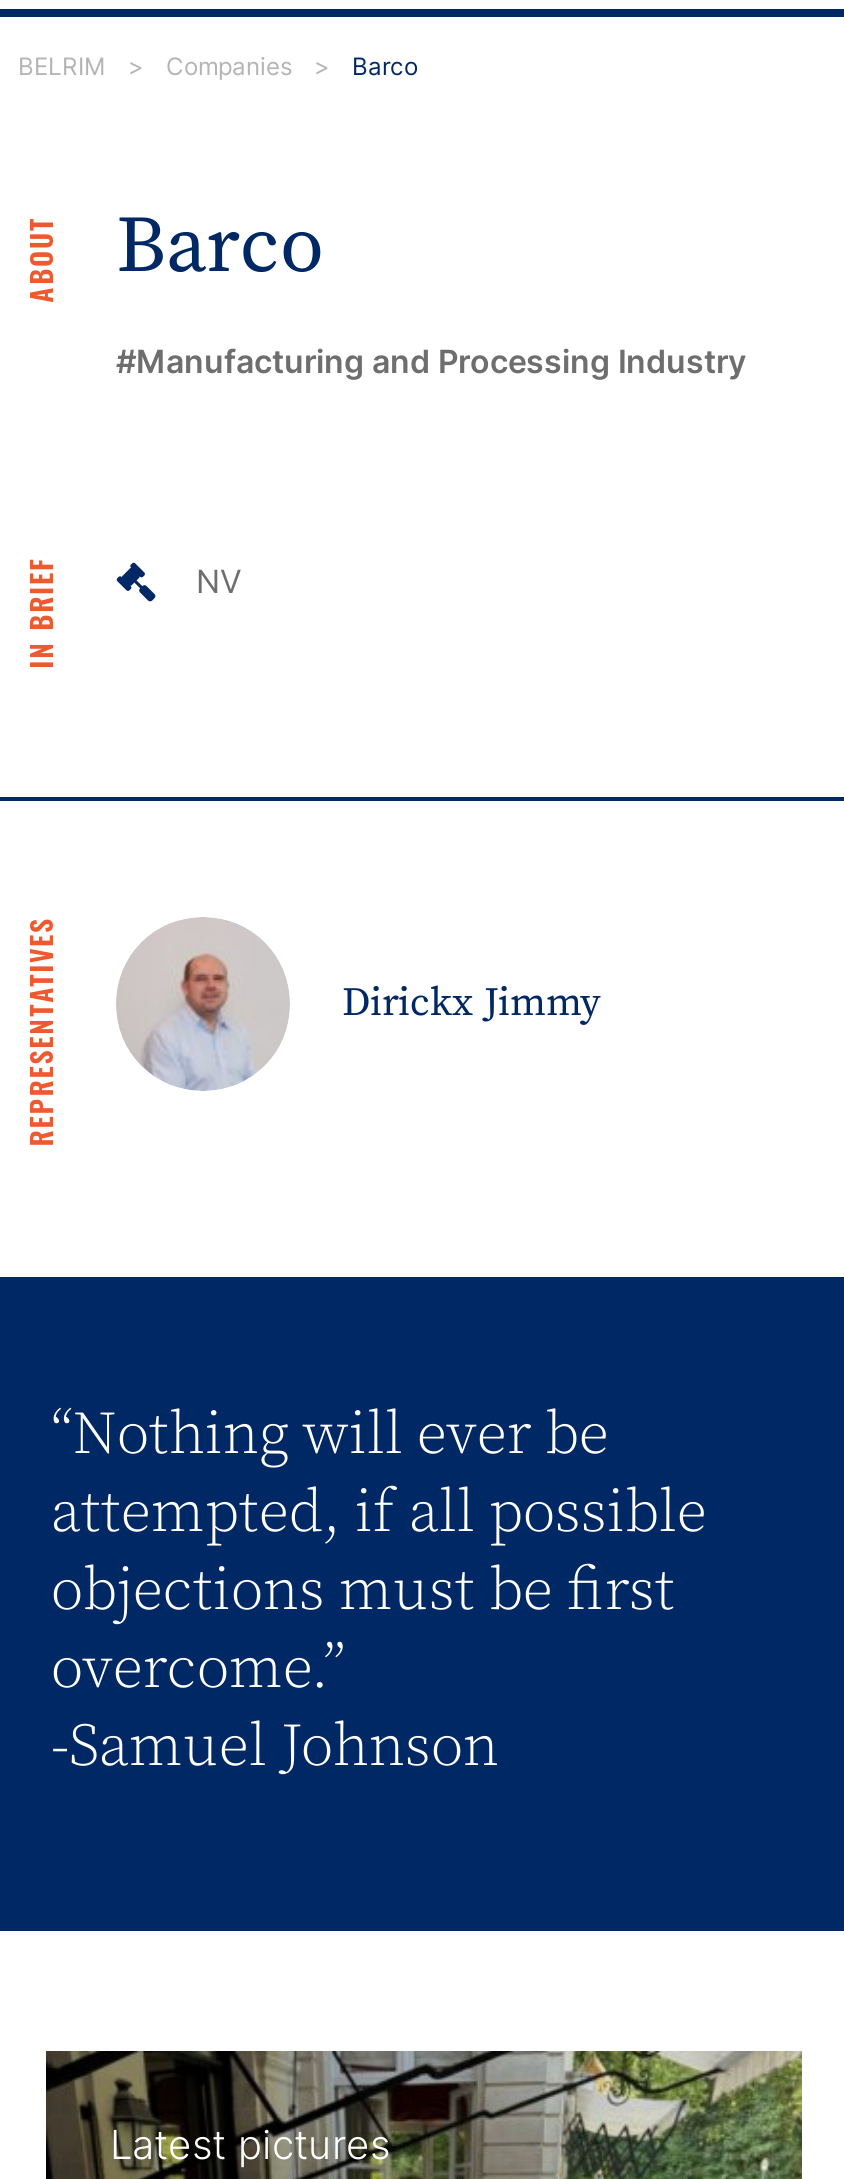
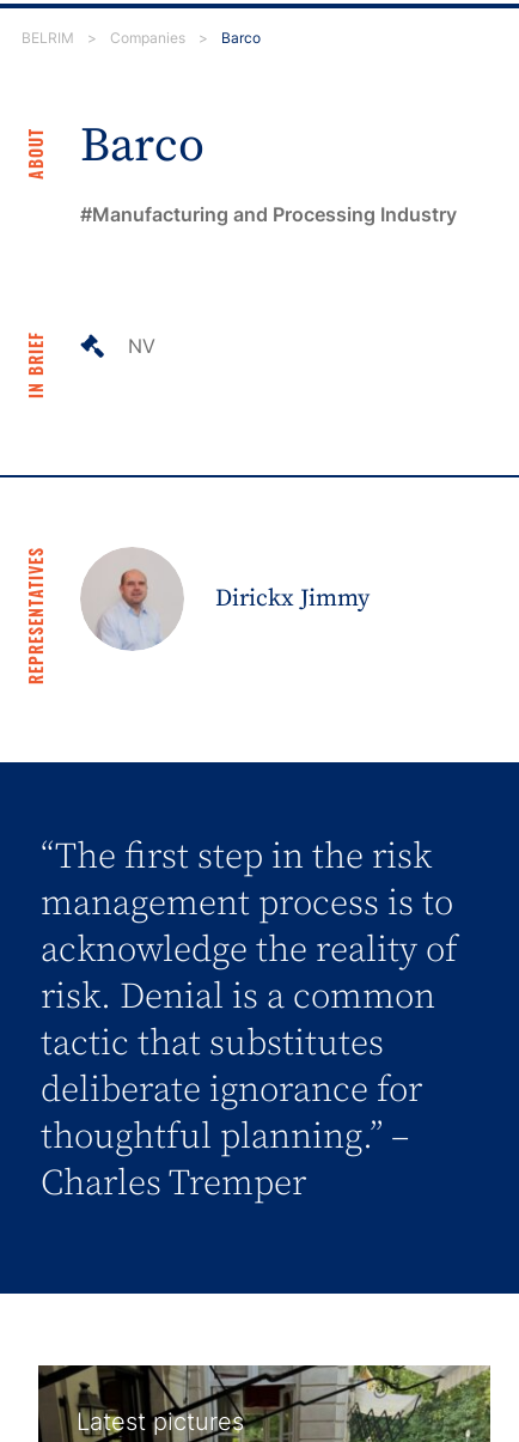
[51,1397,707,1785] “Nothing will ever be | attempted, if all possible | objections must be first | overcome.” | -Samuel Johnson -> [41,834,458,1206] “The first step in the risk | management process is to | acknowledge the reality of | risk. Denial is a common | tactic that substitutes | deliberate ignorance for | thoughtful planning.” – | Charles Tremper

